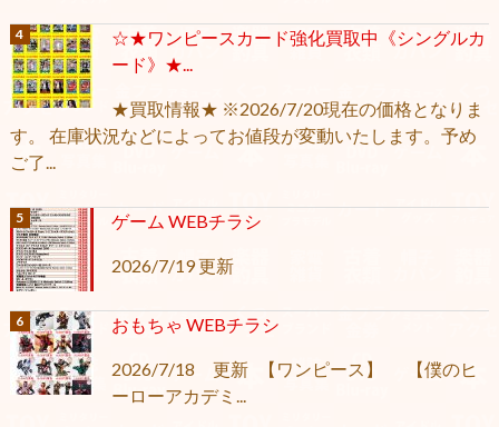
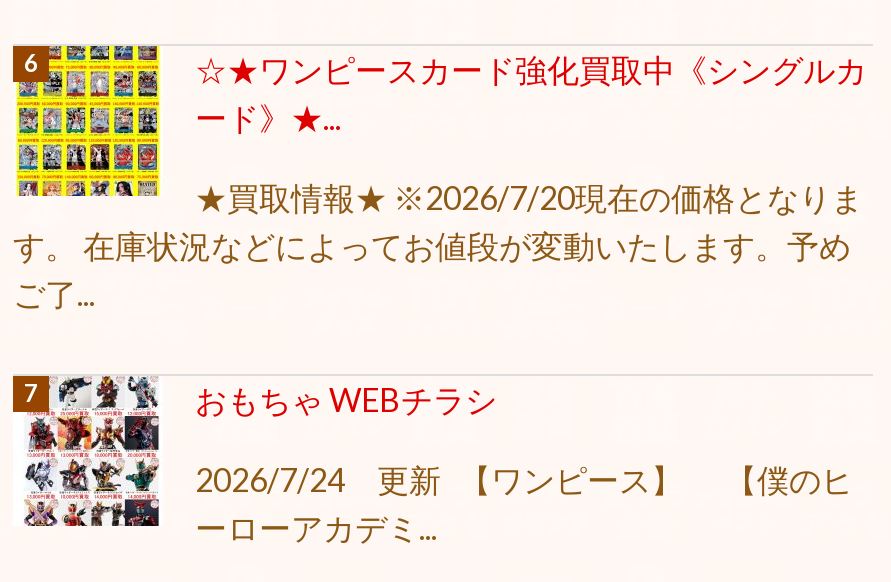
[9,207,262,292] [image] | ゲーム WEBチラシ | 2026/7/19 更新 -> none
[111,359,478,380] 2026/7/18 更新 【ワンピース】 【僕のヒ -> [195,459,853,497] 2026/7/24 更新 【ワンピース】 【僕のヒ

